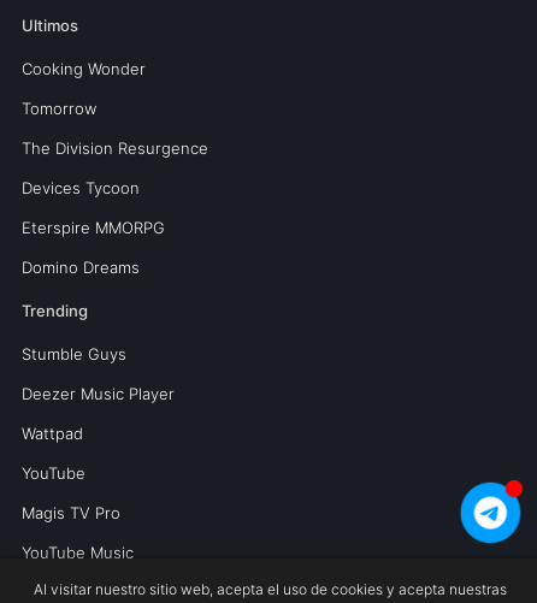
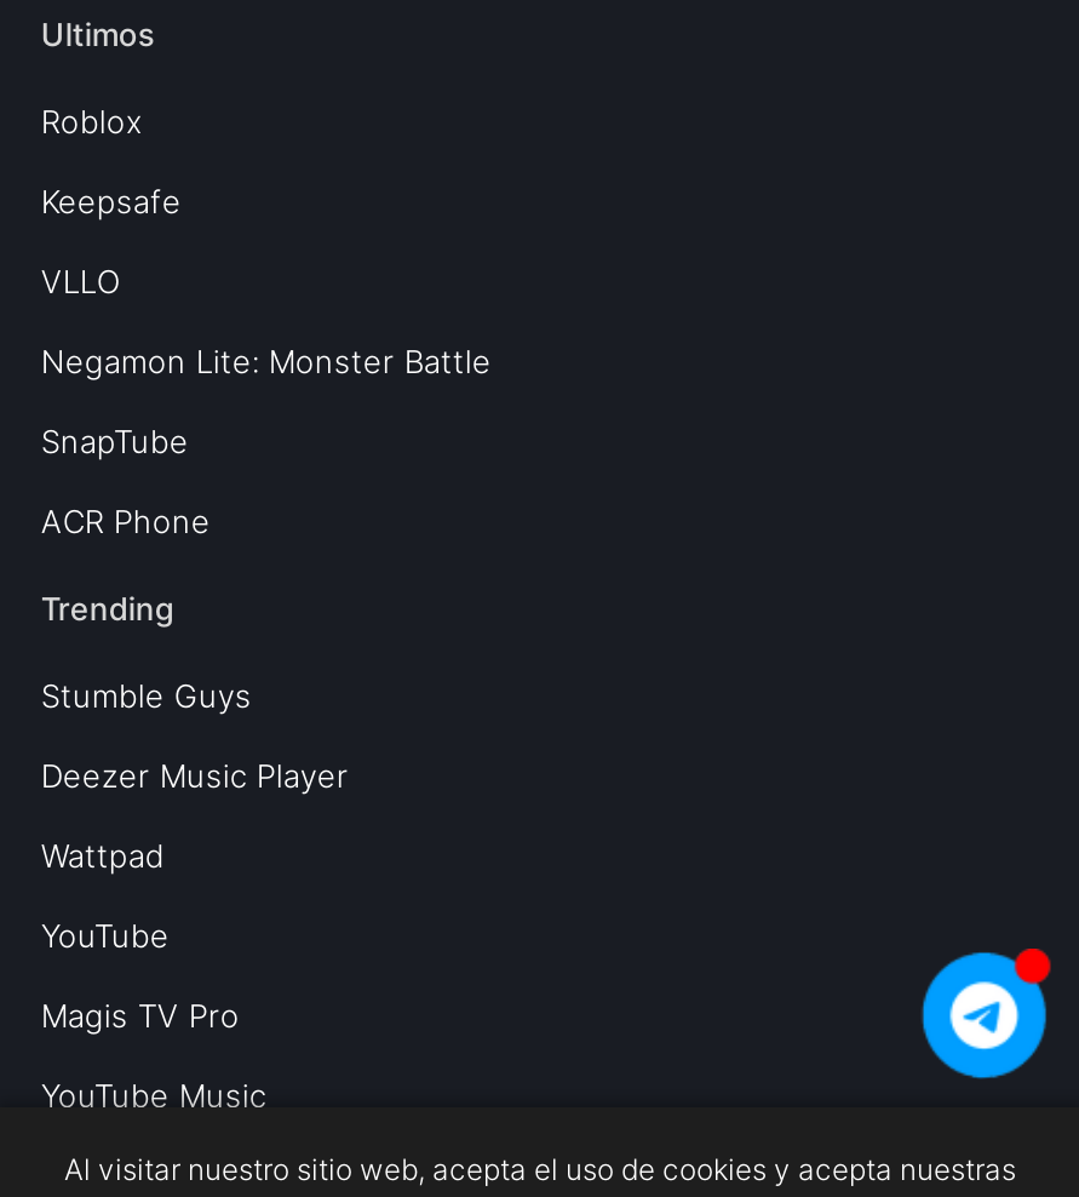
[22,59,146,78] Cooking Wonder -> [41,102,143,140] Roblox
[22,99,96,118] Tomorrow -> [41,181,181,220] Keepsafe
[22,138,208,158] The Division Resurgence -> [41,261,121,300] VLLO
[22,178,140,197] Devices Tycoon -> [41,341,491,380] Negamon Lite: Monster Battle
[22,218,165,237] Eterspire MMORPG -> [41,421,189,460] SnapTube
[22,257,140,277] Domino Dreams -> [41,501,210,540] ACR Phone

